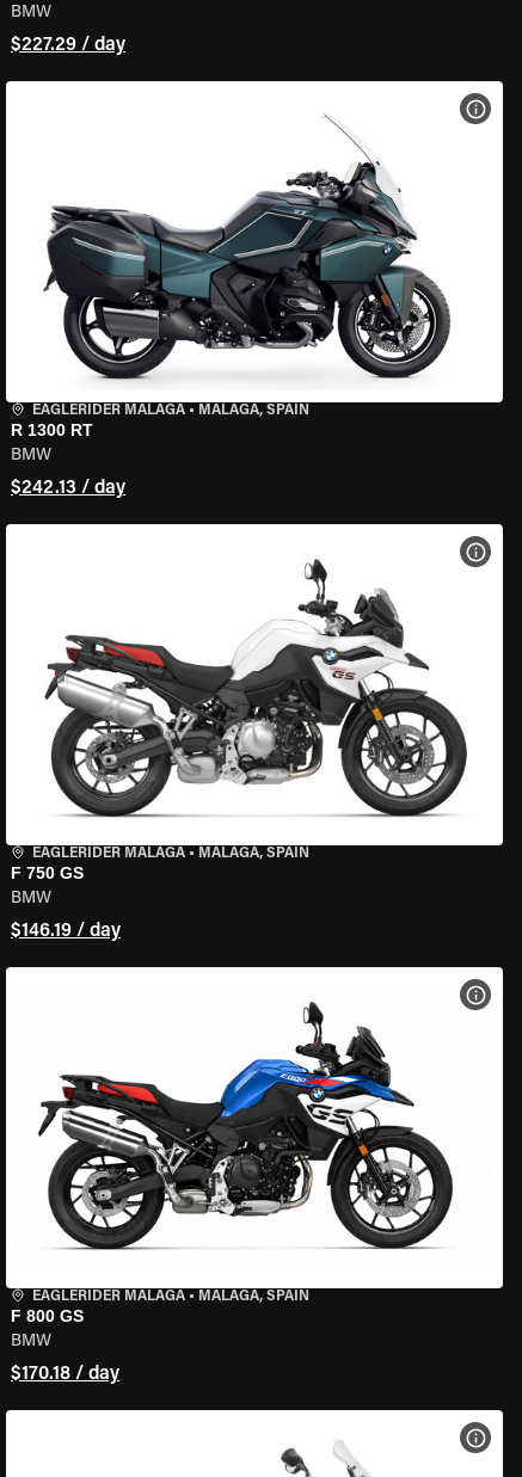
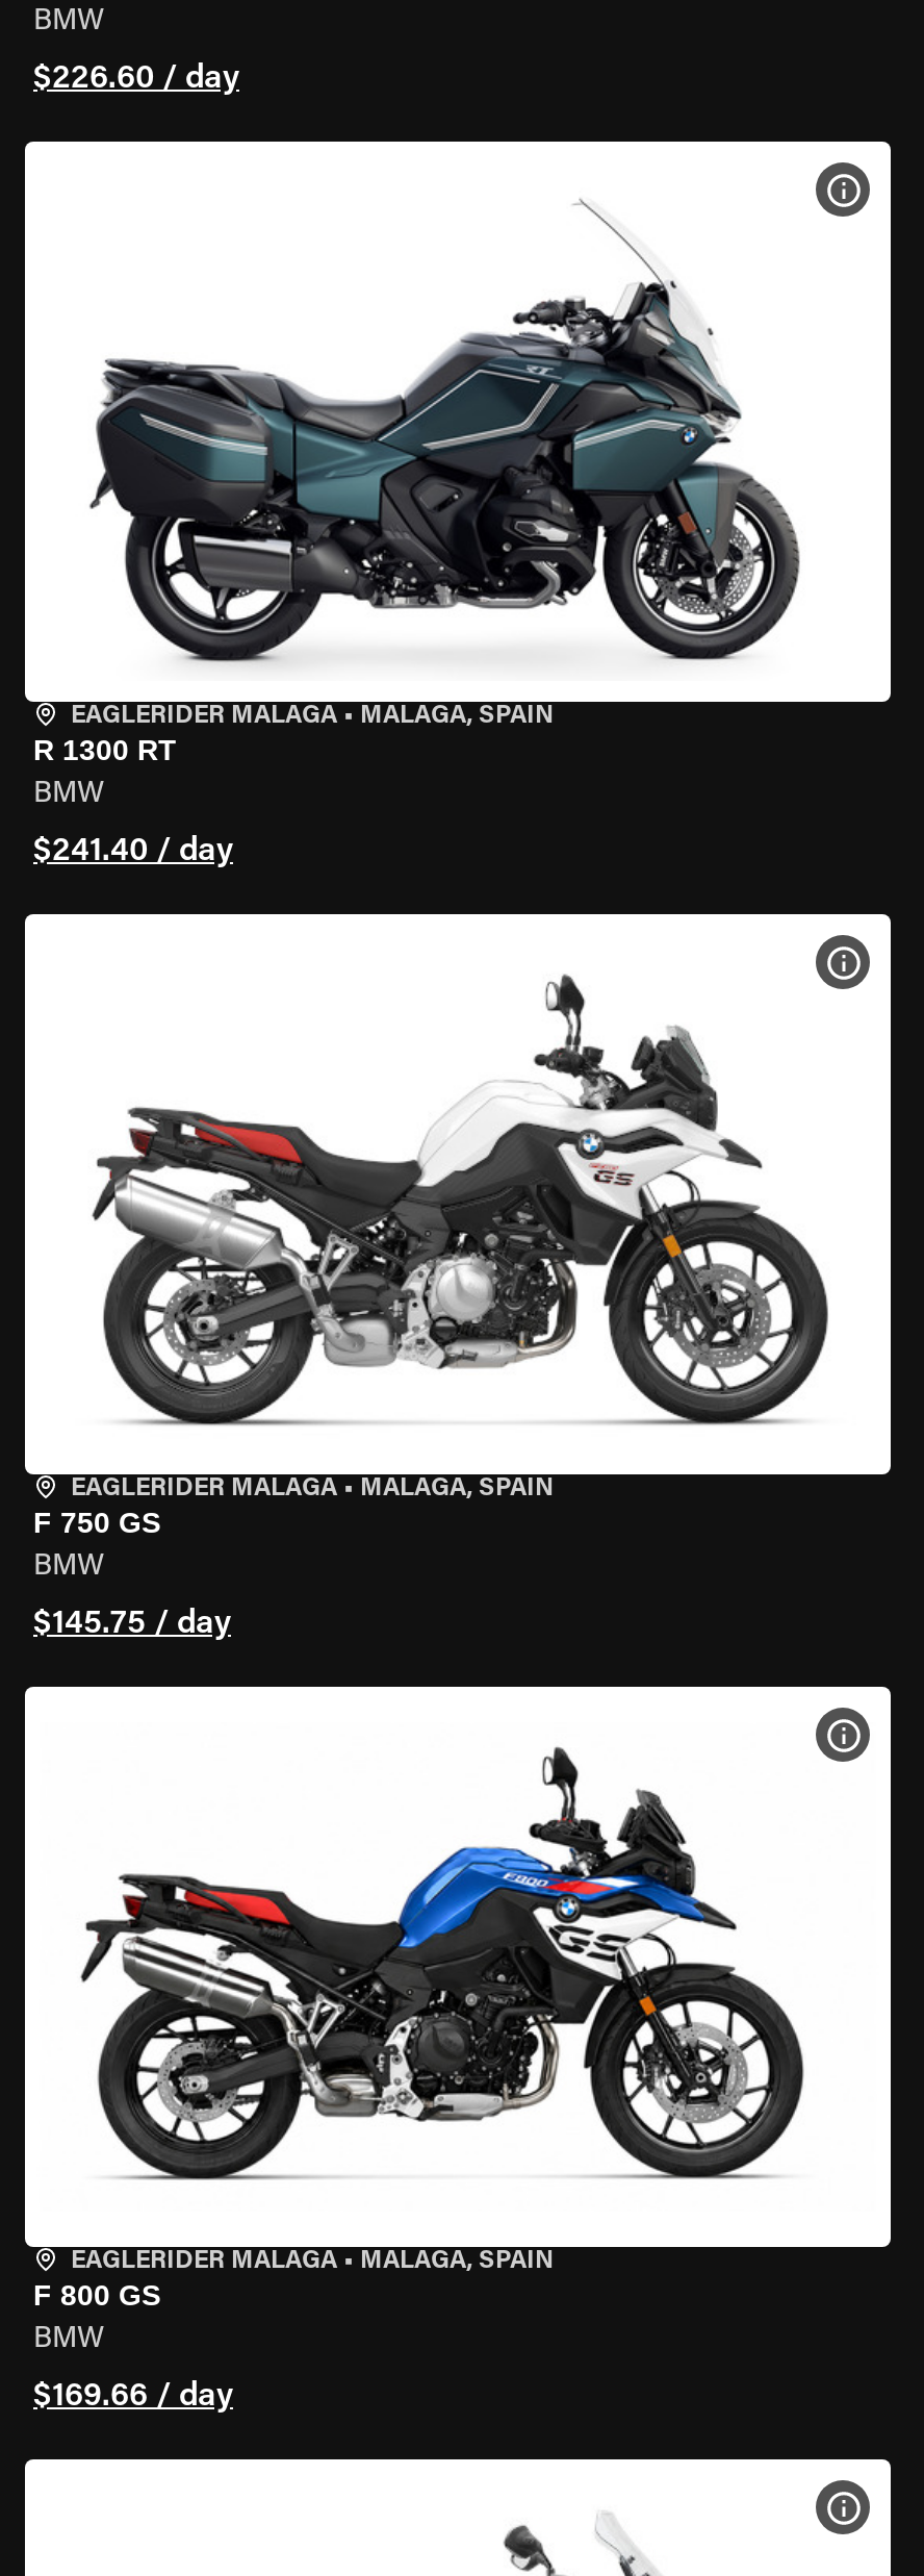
[11,36,125,55] $227.29 / day -> [33,62,239,96] $226.60 / day
[11,479,125,498] $242.13 / day -> [33,835,233,868] $241.40 / day
[11,922,121,941] $146.19 / day -> [33,1608,231,1641] $145.75 / day
[11,1365,119,1384] $170.18 / day -> [33,2380,233,2414] $169.66 / day

